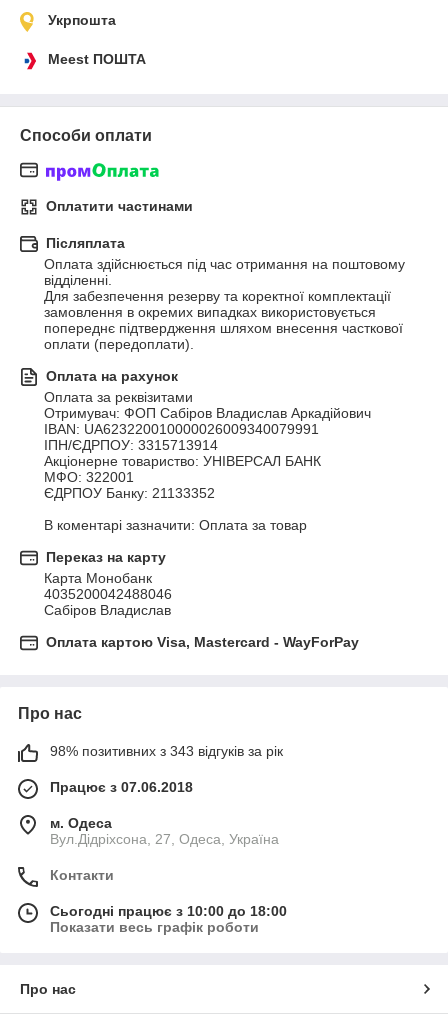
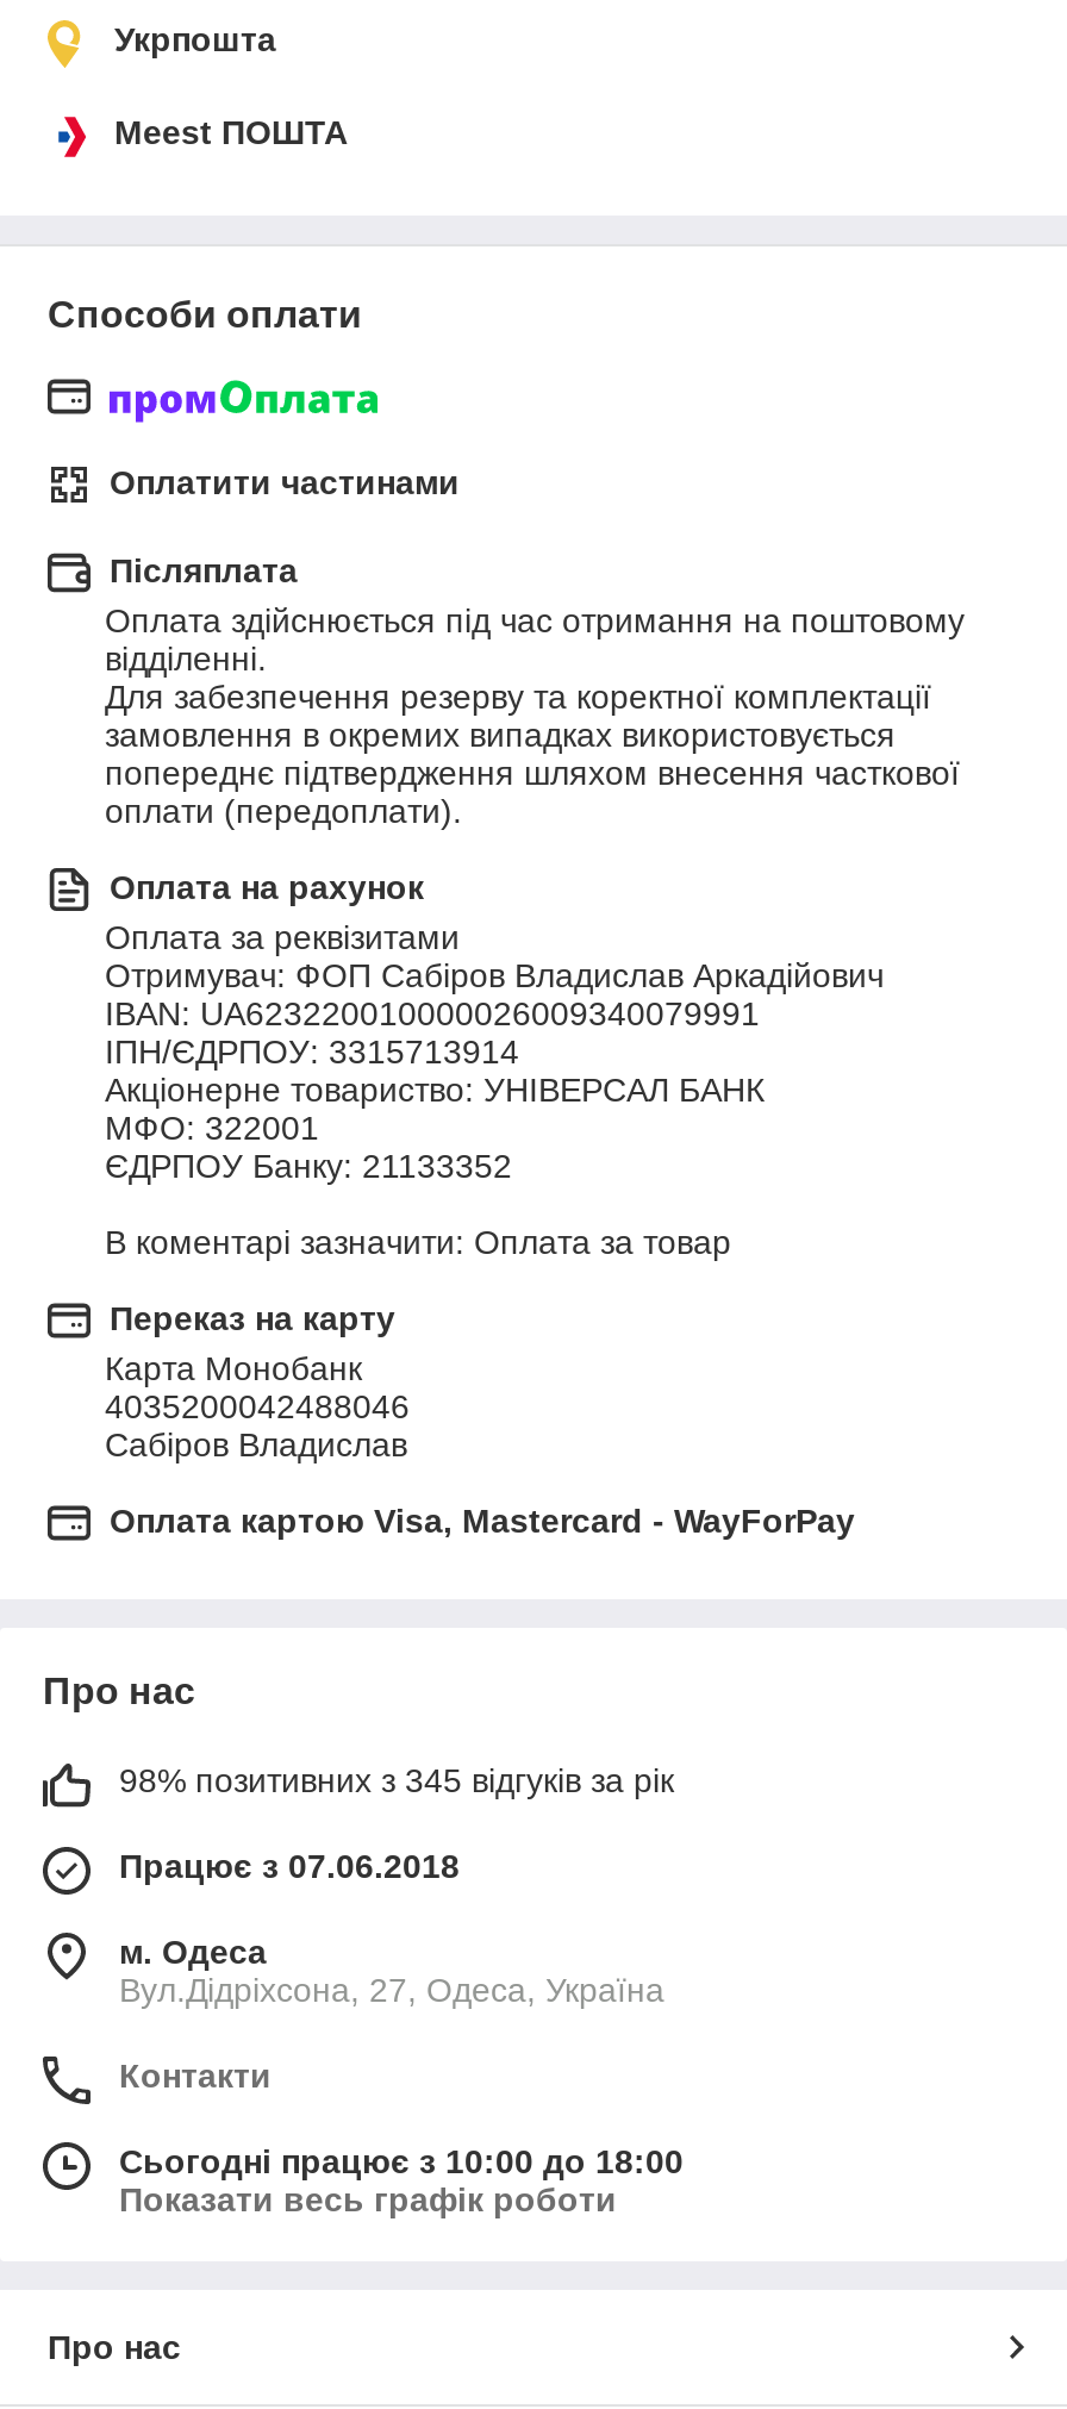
[50,743,283,759] 98% позитивних з 343 відгуків за рік -> [119,1762,674,1800] 98% позитивних з 345 відгуків за рік

